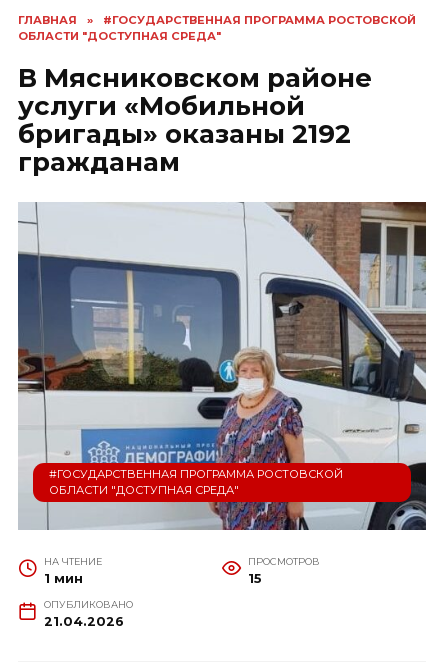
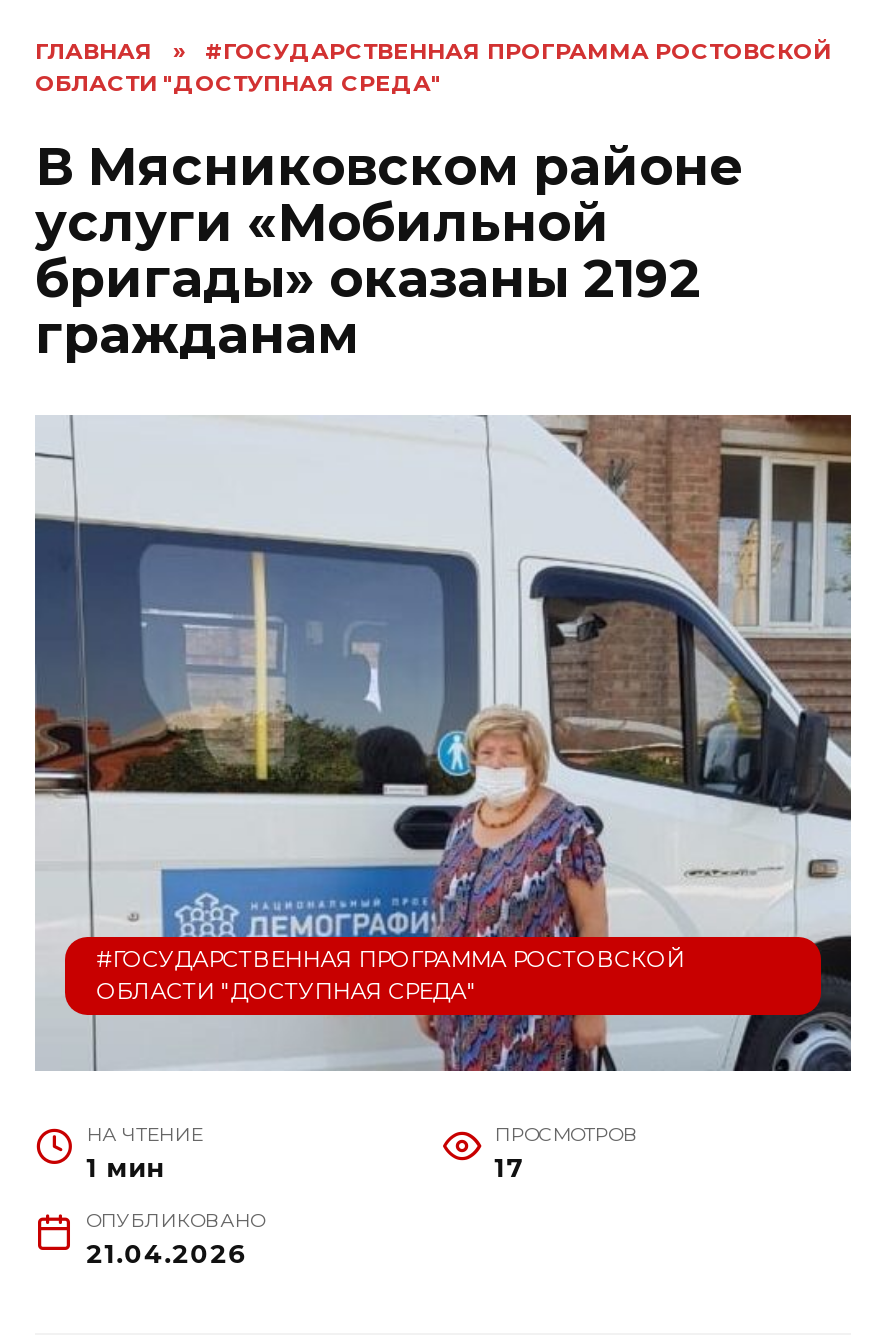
[248,571,262,586] 15 -> [494,1153,524,1183] 17

